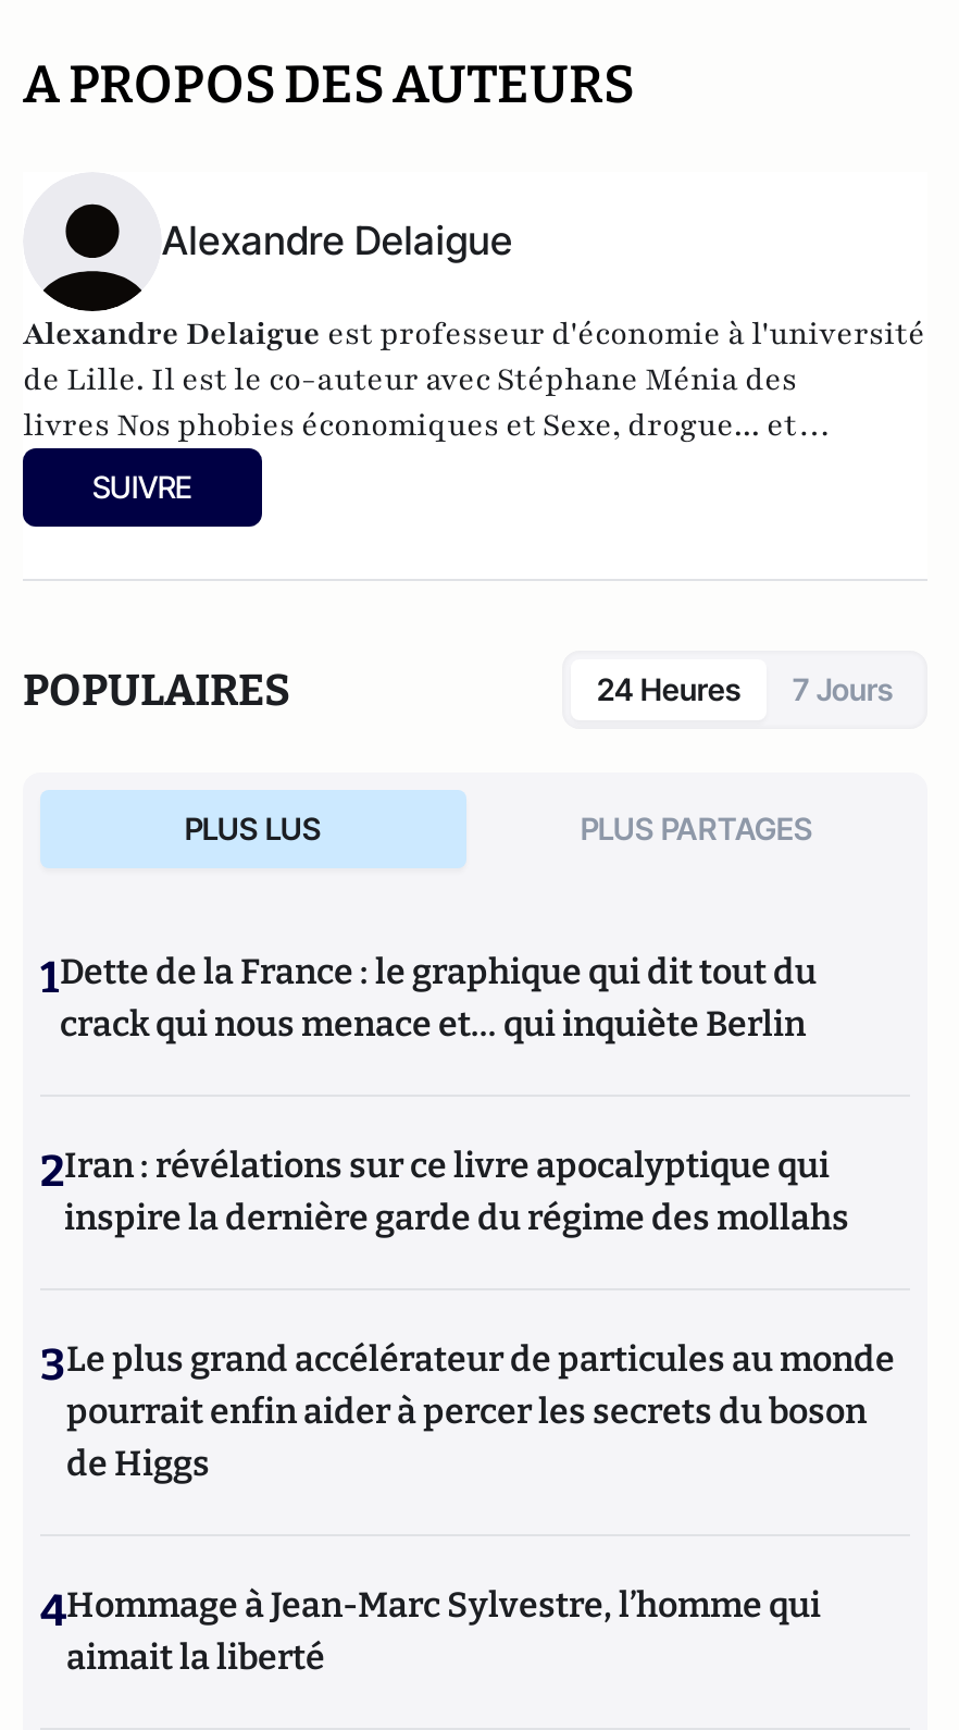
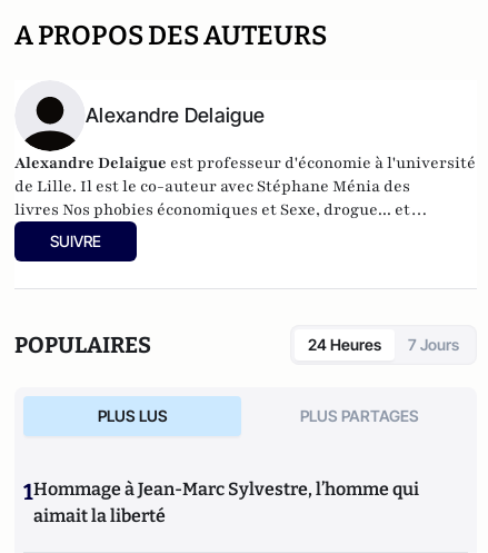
[40,951,895,1636] 1Dette de la France : le graphique qui dit tout du | crack qui nous menace et… qui inquiète Berlin | 2Iran : révélations sur ce livre apocalyptique qui | inspire la dernière garde du régime des mollahs | 3Le plus grand accélérateur de particules au monde | pourrait enfin aider à percer les secrets du boson | de Higgs | 4Hommage à Jean-Marc Sylvestre, l’homme qui -> [23,478,419,505] 1Hommage à Jean-Marc Sylvestre, l’homme qui

